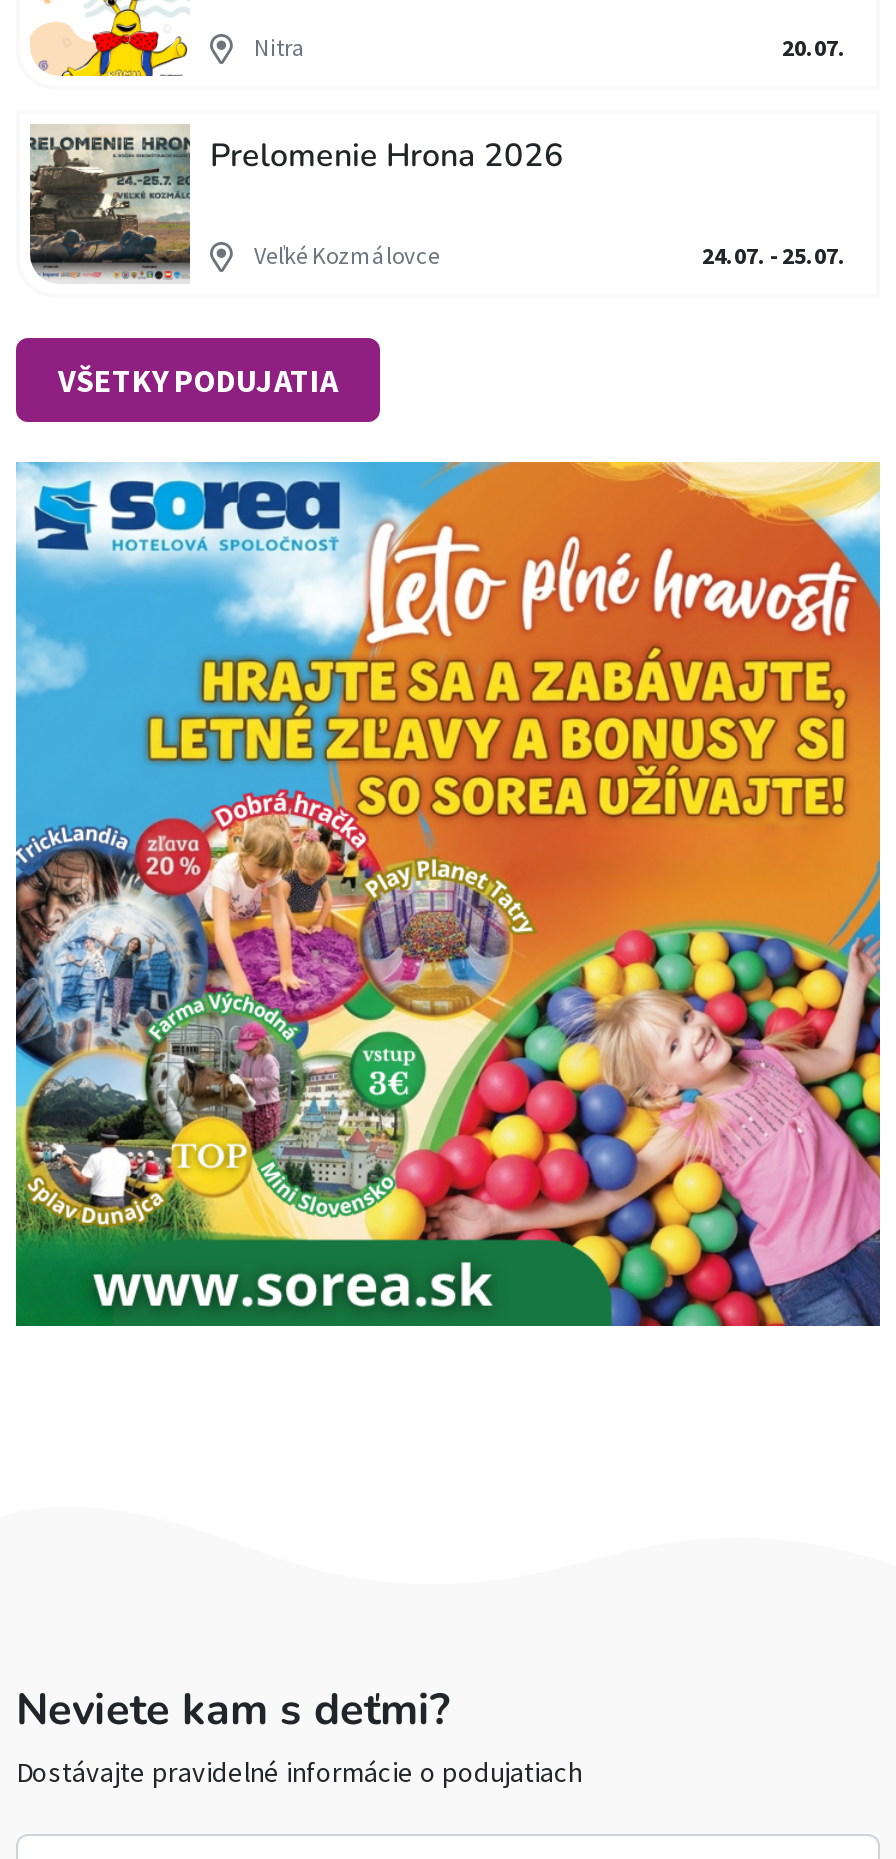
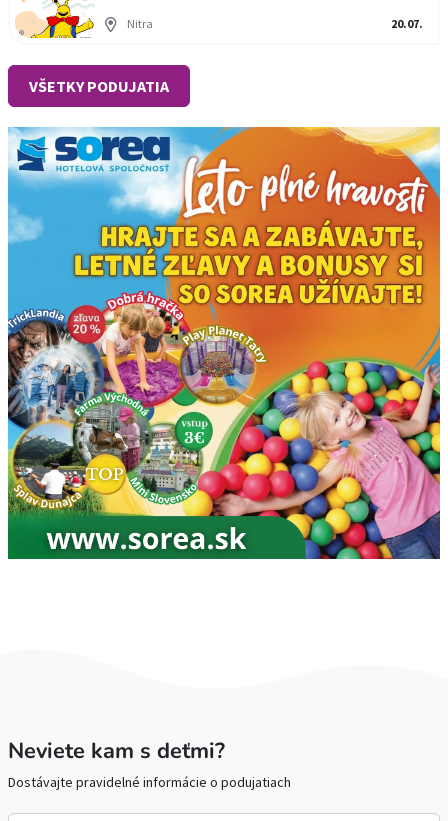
[28,124,846,284] [image] | Prelomenie Hrona 2026 | Veľké Kozmálovce | 24.07. - 25.07. -> none

